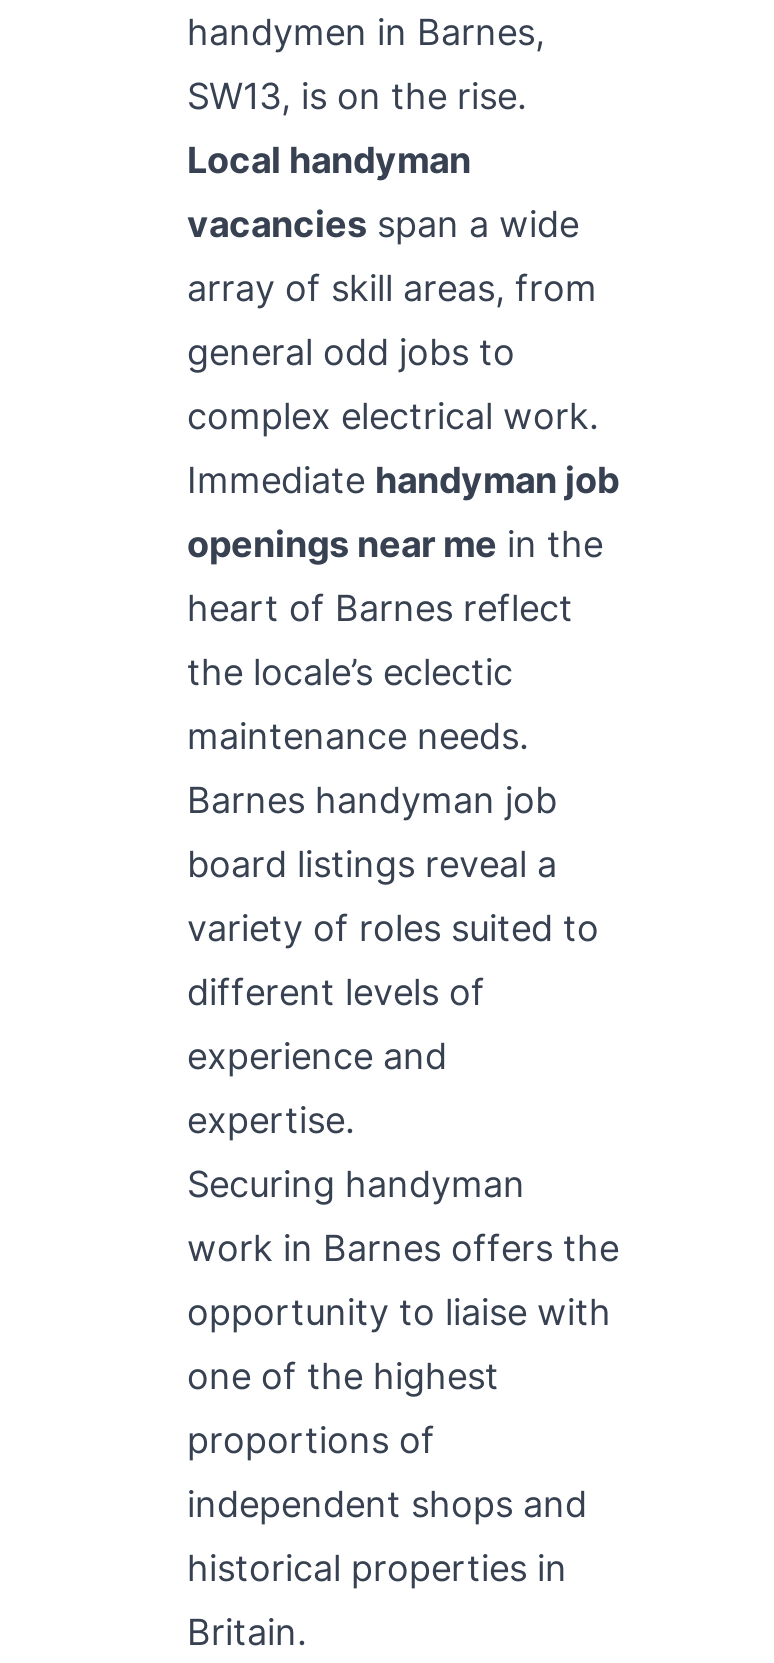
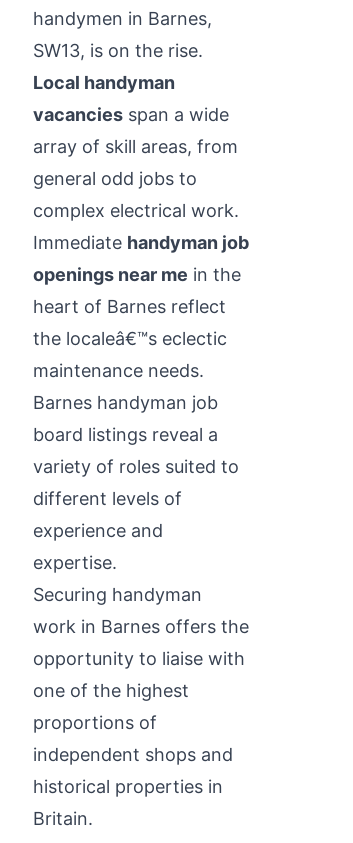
[187,651,513,693] the locale’s eclectic -> [33,328,227,349] the localeâ€™s eclectic

